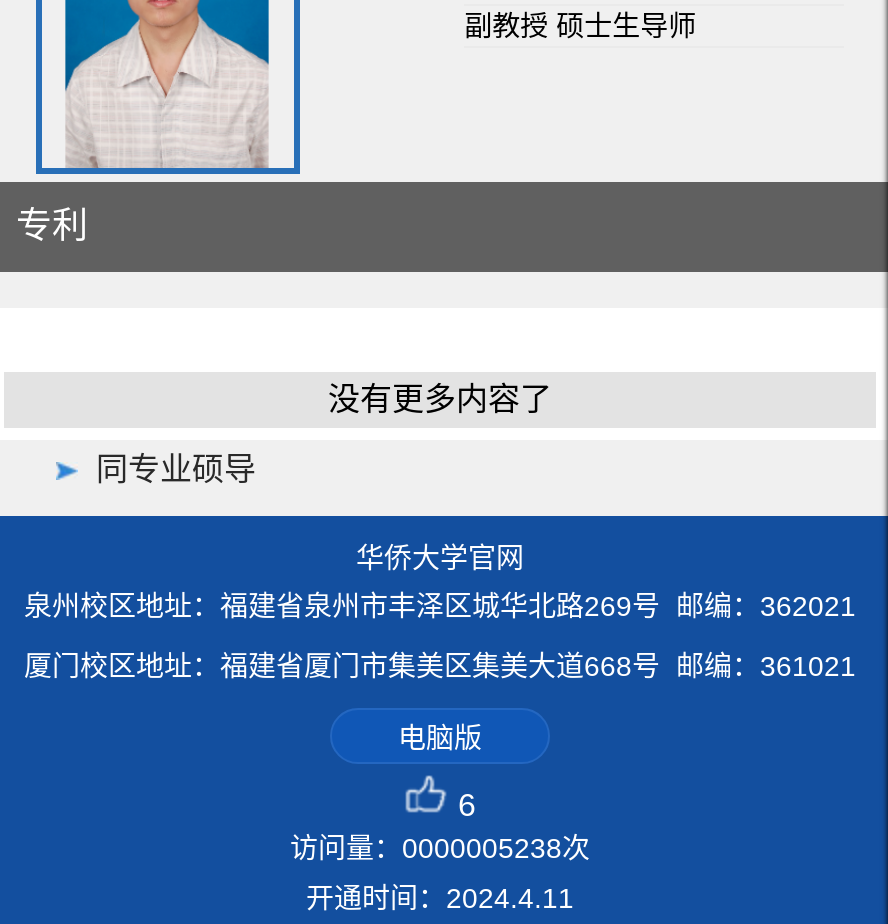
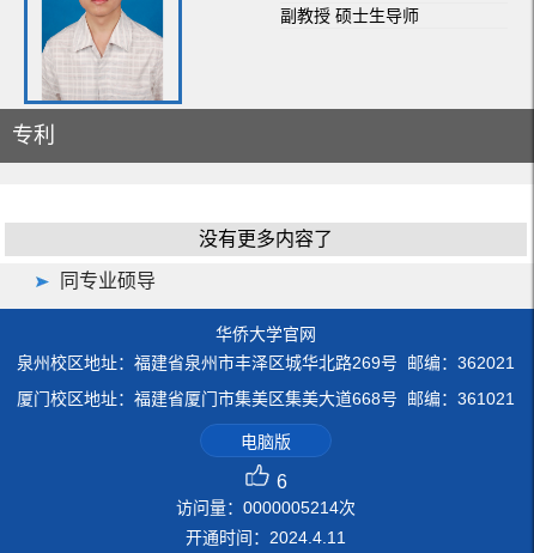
[290,832,590,864] 访问量：0000005238次 -> [176,498,356,517] 访问量：0000005214次

